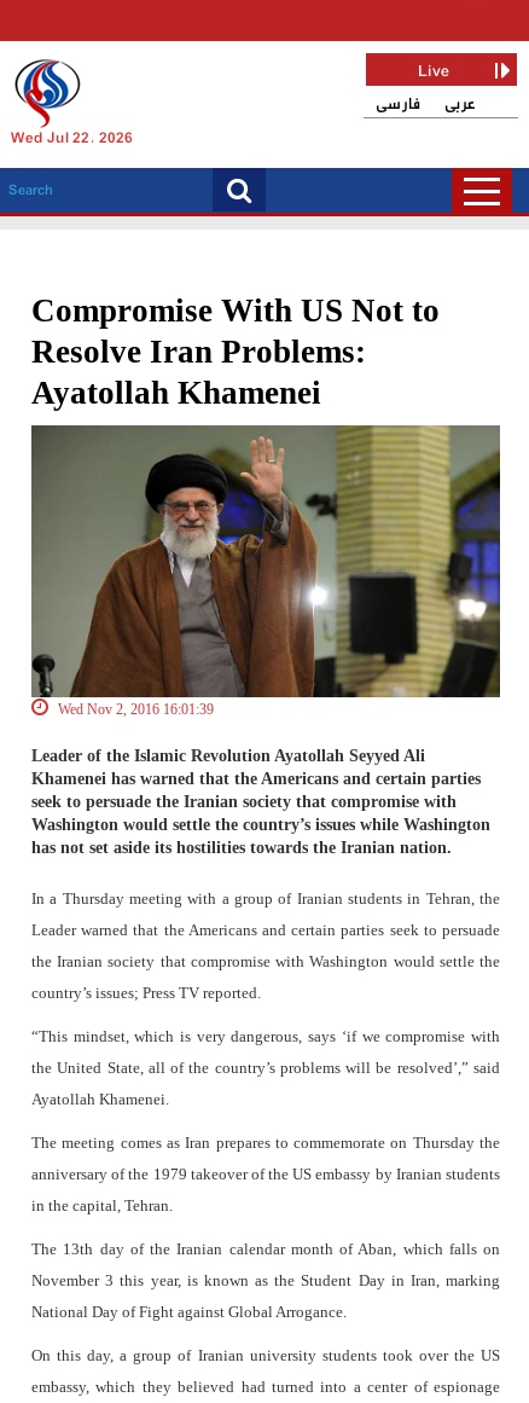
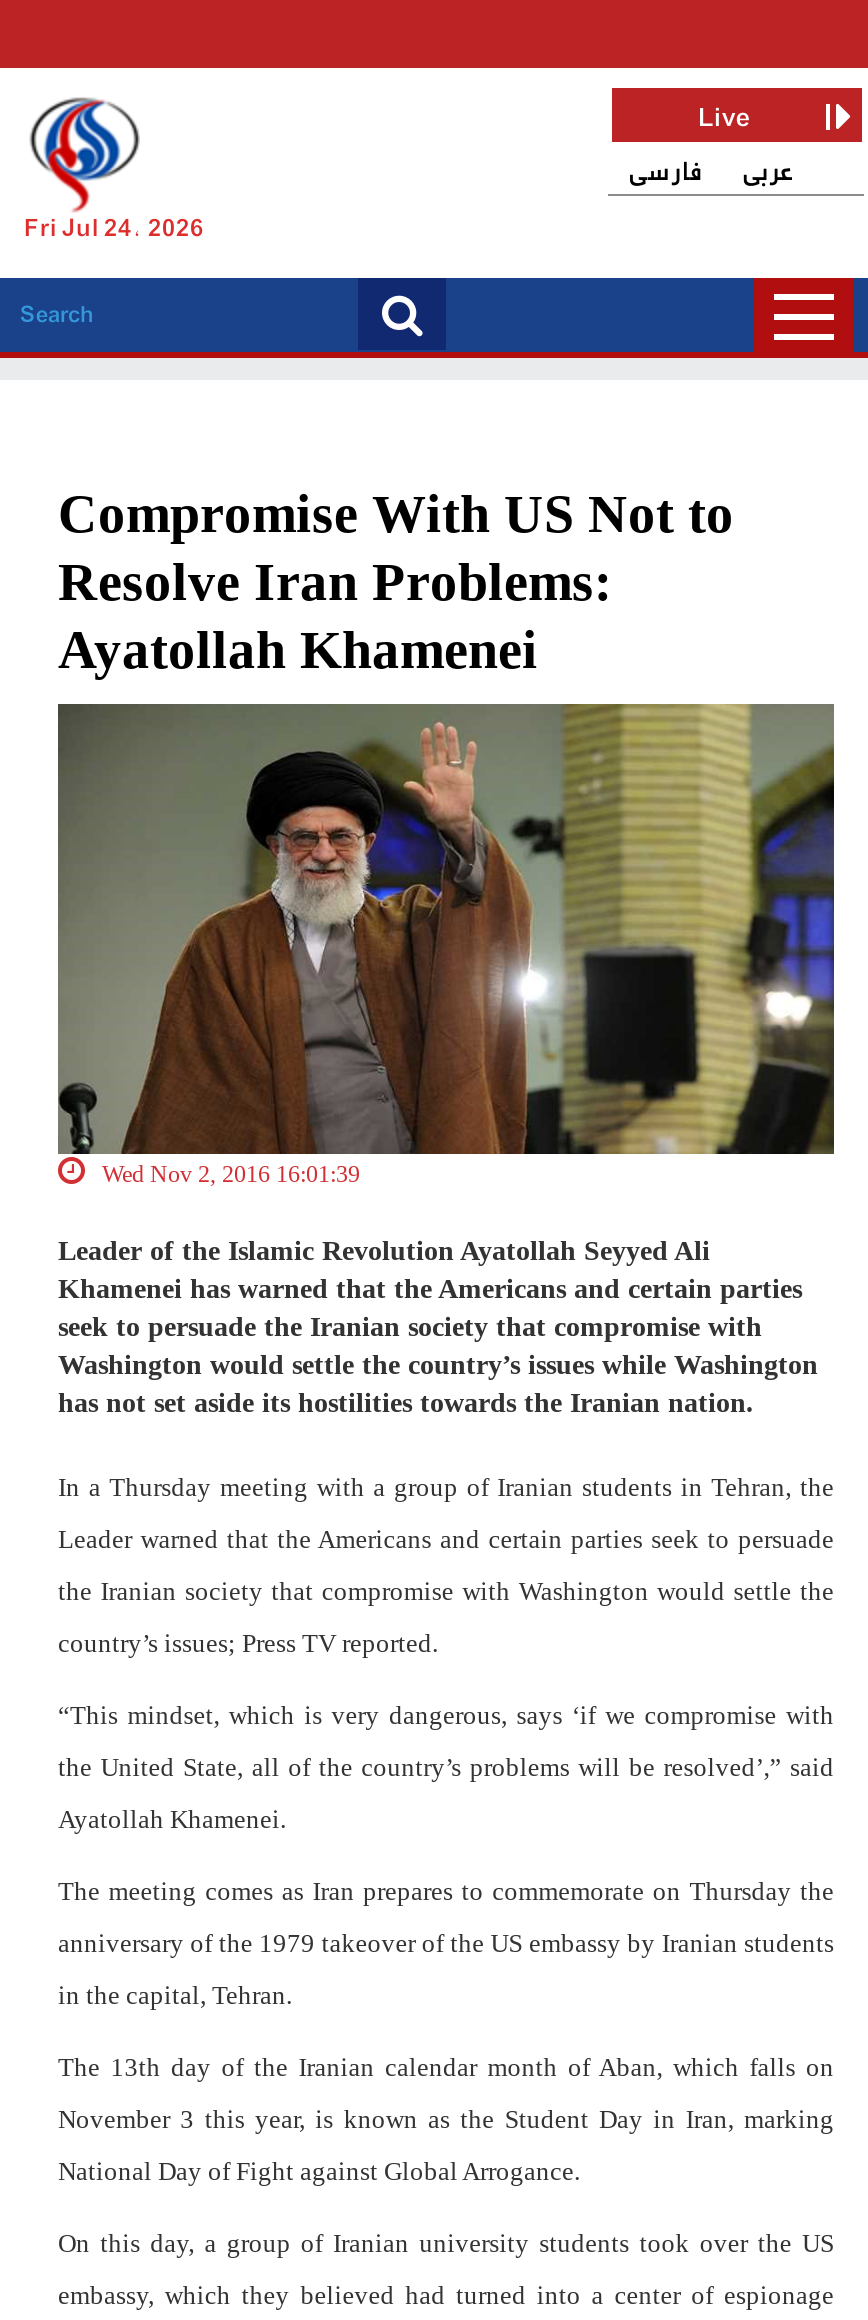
[11,127,133,151] Wed Jul 22, 2026 -> [24,210,204,250] Fri Jul 24, 2026

